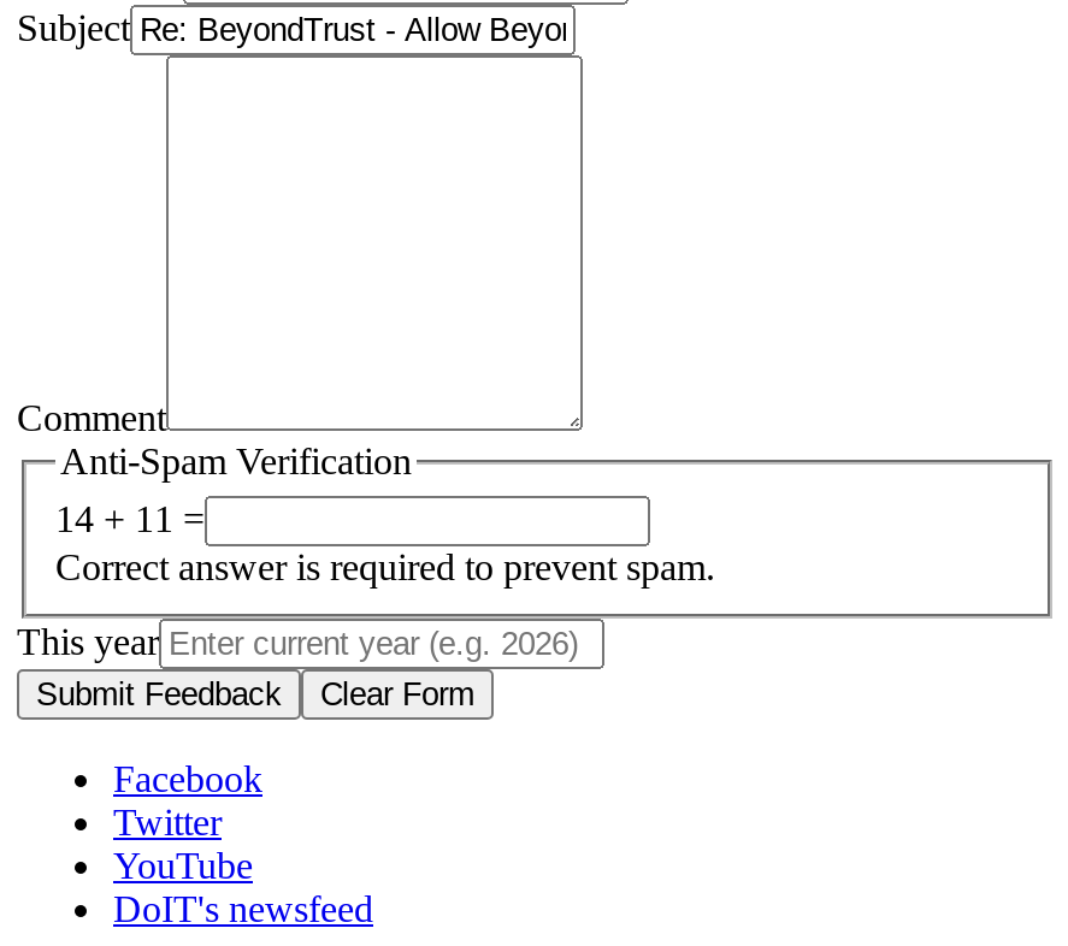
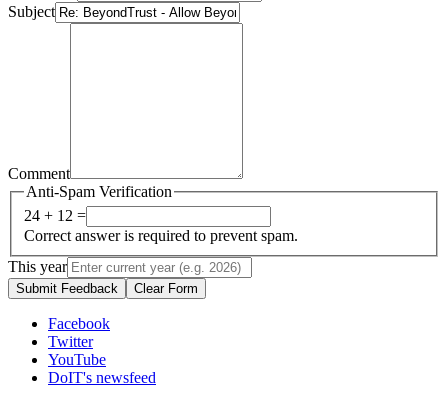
[55,499,205,540] 14 + 11 = -> [24,207,86,224] 24 + 12 =

